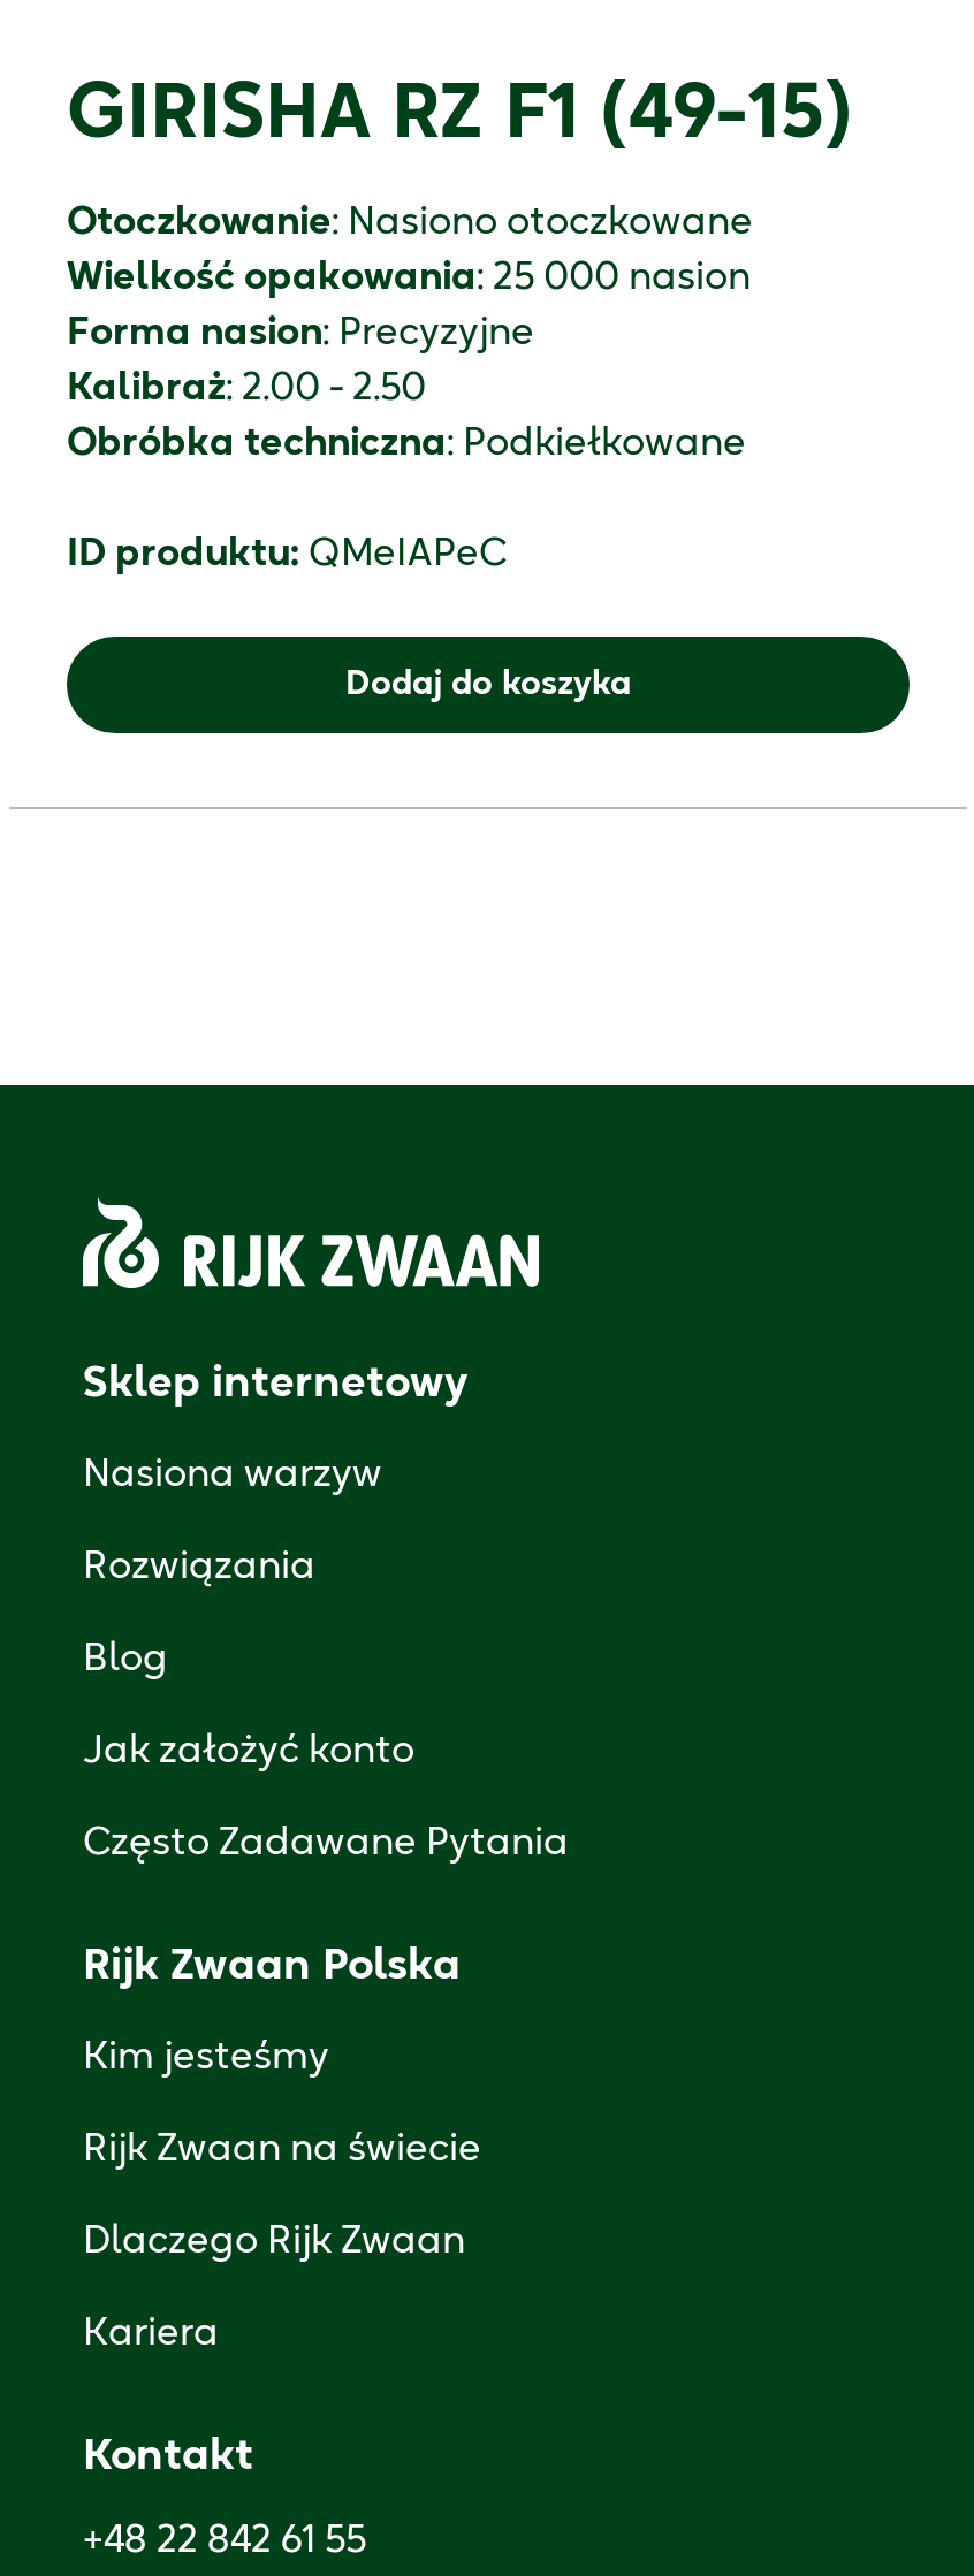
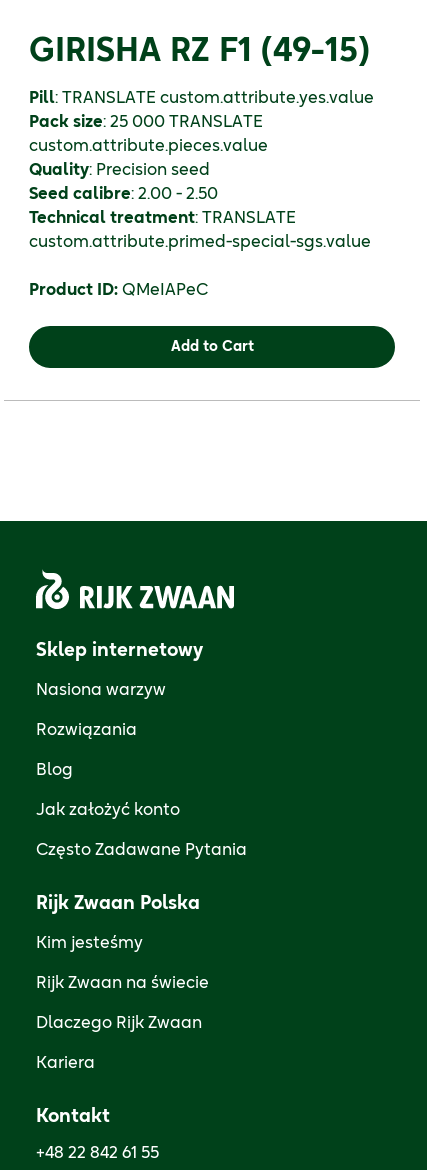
[67,204,753,573] Otoczkowanie: Nasiono otoczkowane | Wielkość opakowania: 25 000 nasion | Forma nasion: Precyzyjne | Kalibraż: 2.00 - 2.50 | Obróbka techniczna: Podkiełkowane | ID produktu: QMeIAPeC -> [29,90,374,298] Pill: TRANSLATE custom.attribute.yes.value | Pack size: 25 000 TRANSLATE | custom.attribute.pieces.value | Quality: Precision seed | Seed calibre: 2.00 - 2.50 | Technical treatment: TRANSLATE | custom.attribute.primed-special-sgs.value | Product ID: QMeIAPeC
[345,669,631,701] Dodaj do koszyka -> [170,340,253,354] Add to Cart

